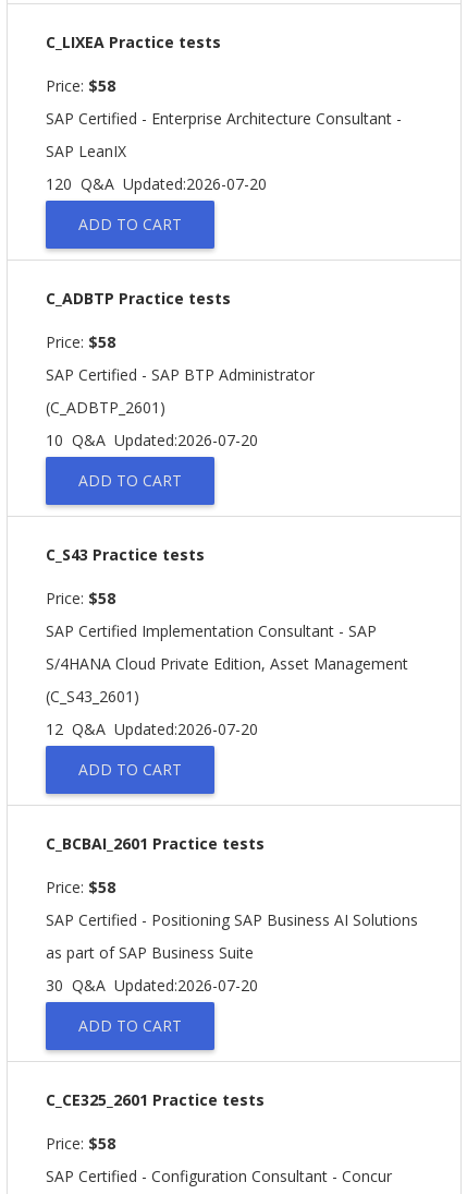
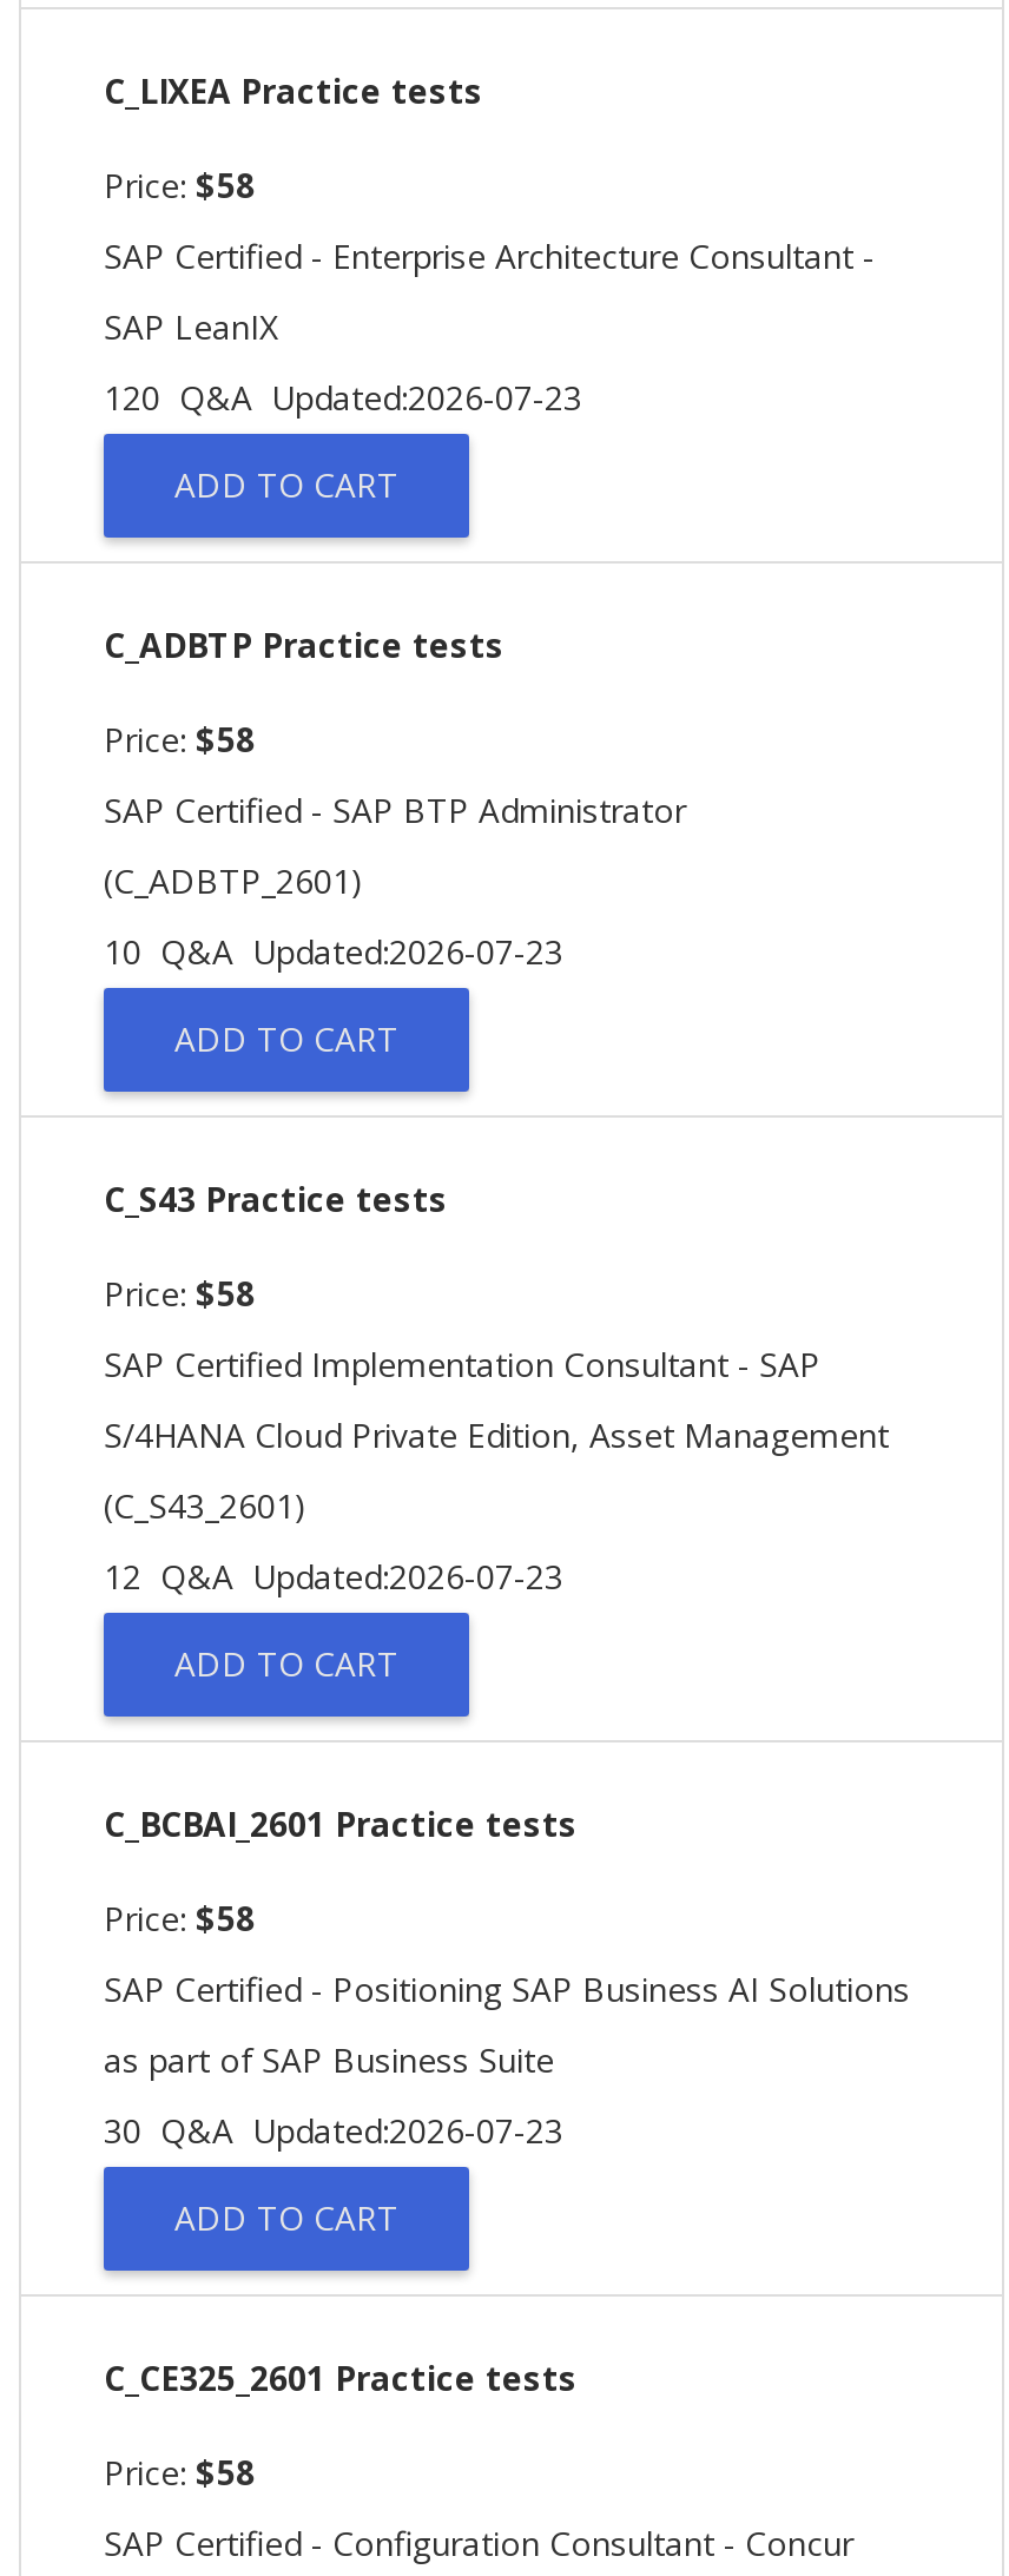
[46,173,267,194] 120 Q&A Updated:2026-07-20 -> [104,375,582,420] 120 Q&A Updated:2026-07-23
[46,430,258,450] 10 Q&A Updated:2026-07-20 -> [104,929,563,974] 10 Q&A Updated:2026-07-23
[46,719,258,739] 12 Q&A Updated:2026-07-20 -> [104,1554,563,1599] 12 Q&A Updated:2026-07-23
[46,975,258,996] 30 Q&A Updated:2026-07-20 -> [104,2108,563,2153] 30 Q&A Updated:2026-07-23

